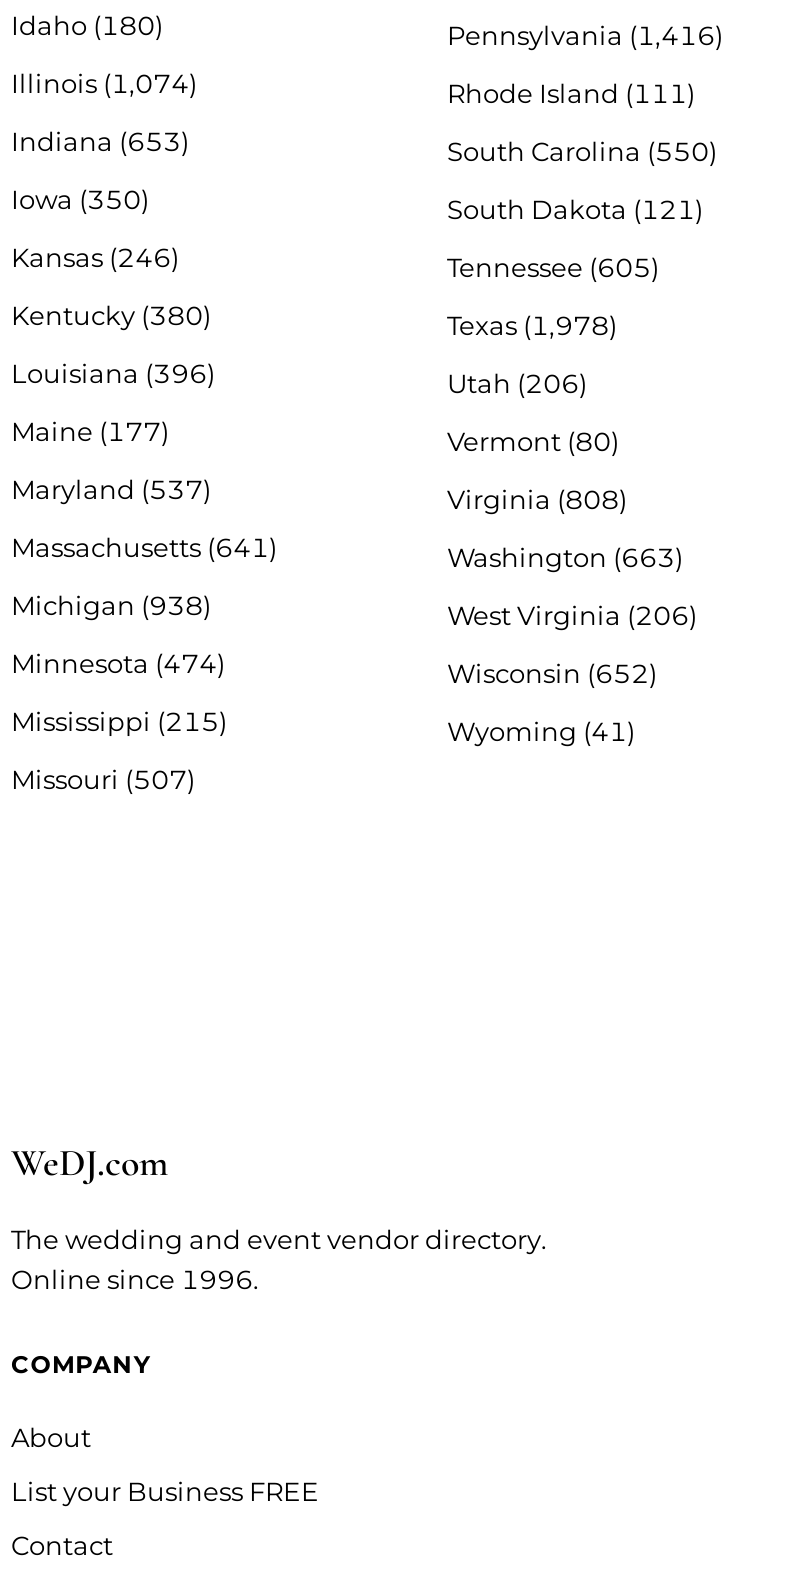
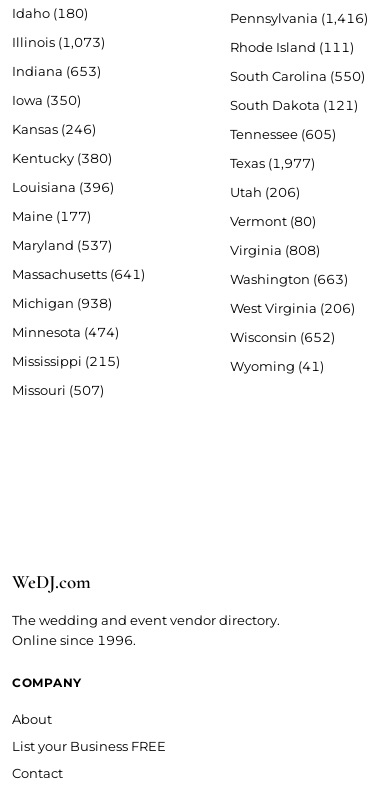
[11,67,197,99] Illinois (1,074) -> [12,34,105,50] Illinois (1,073)
[447,309,617,341] Texas (1,978) -> [230,155,315,171] Texas (1,977)

